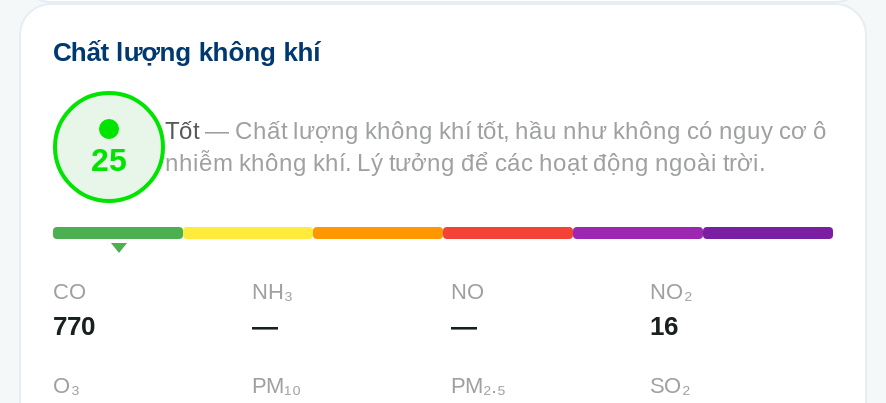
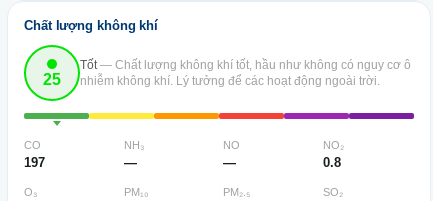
[53,311,95,341] 770 -> [24,155,45,170] 197
[650,311,678,341] 16 -> [322,155,340,170] 0.8

